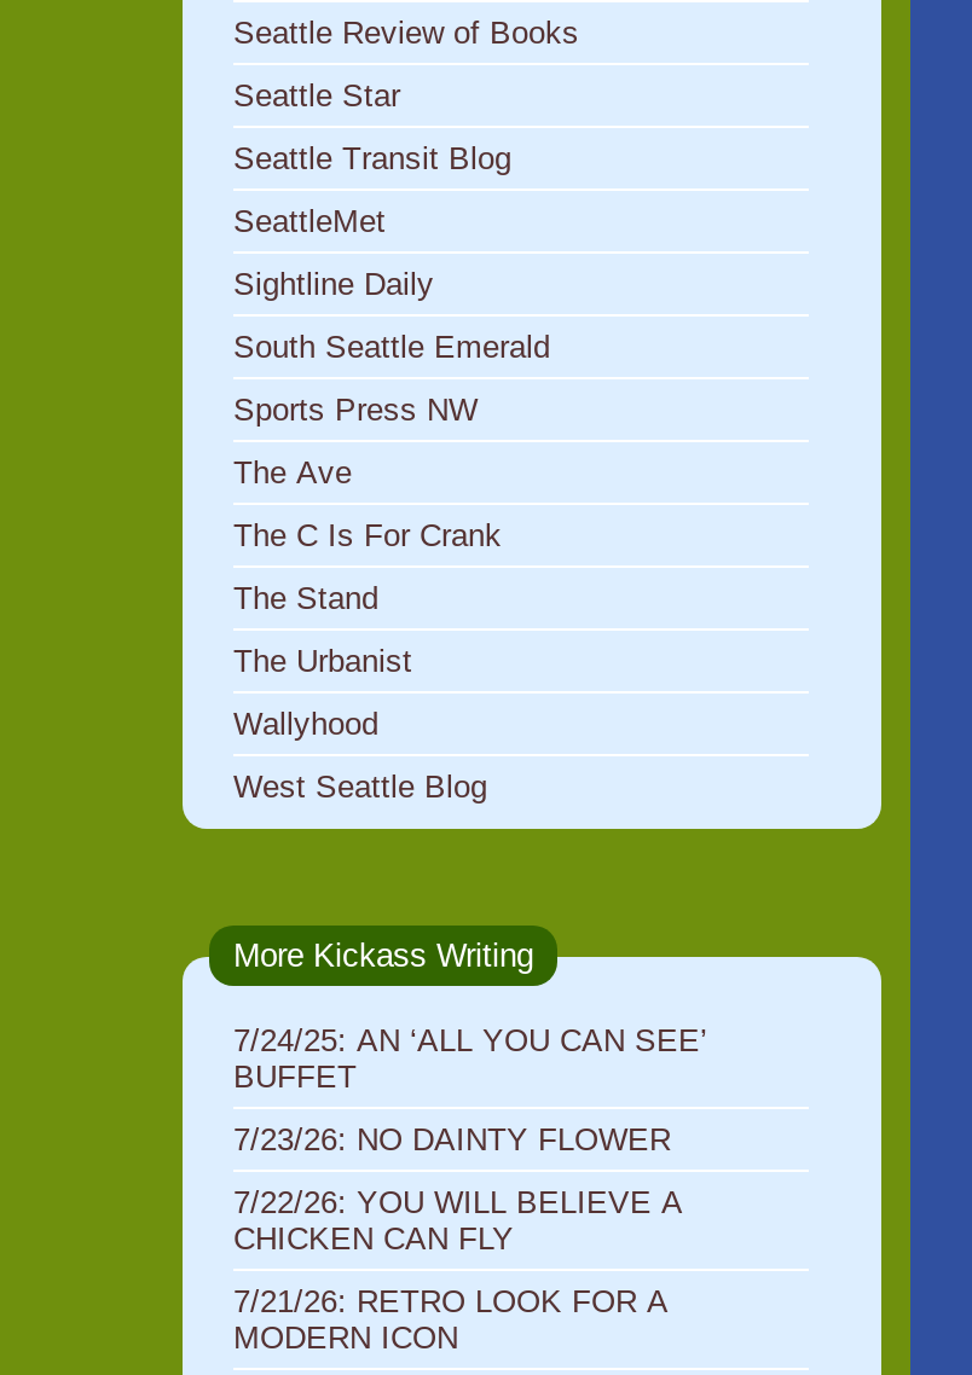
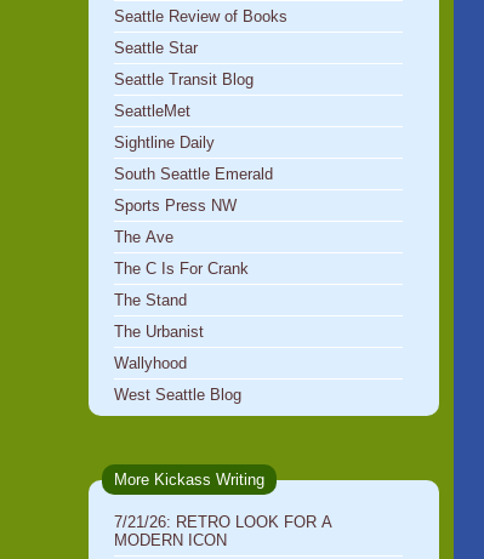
[233,1022,707,1257] 7/24/25: AN ‘ALL YOU CAN SEE’ | BUFFET | 7/23/26: NO DAINTY FLOWER | 7/22/26: YOU WILL BELIEVE A | CHICKEN CAN FLY -> none

